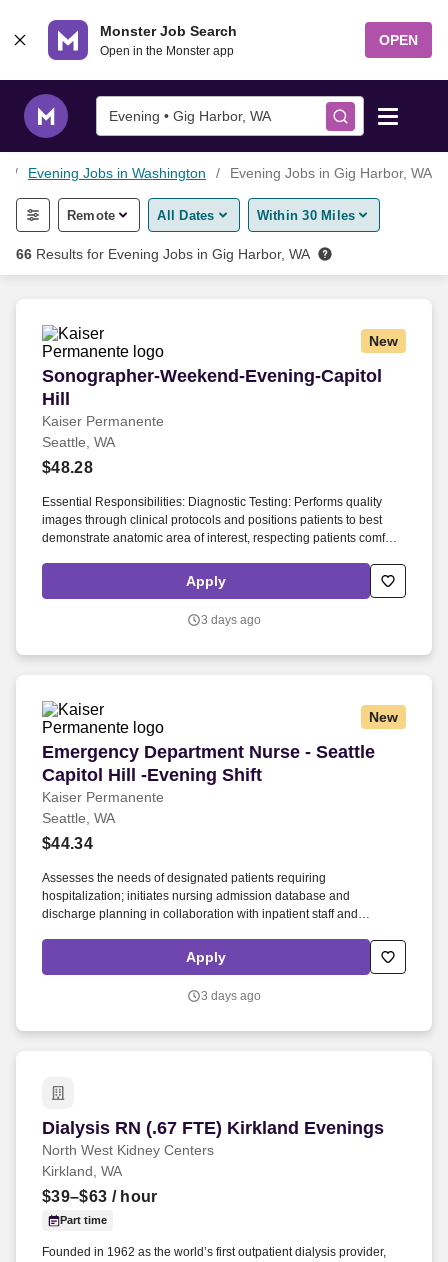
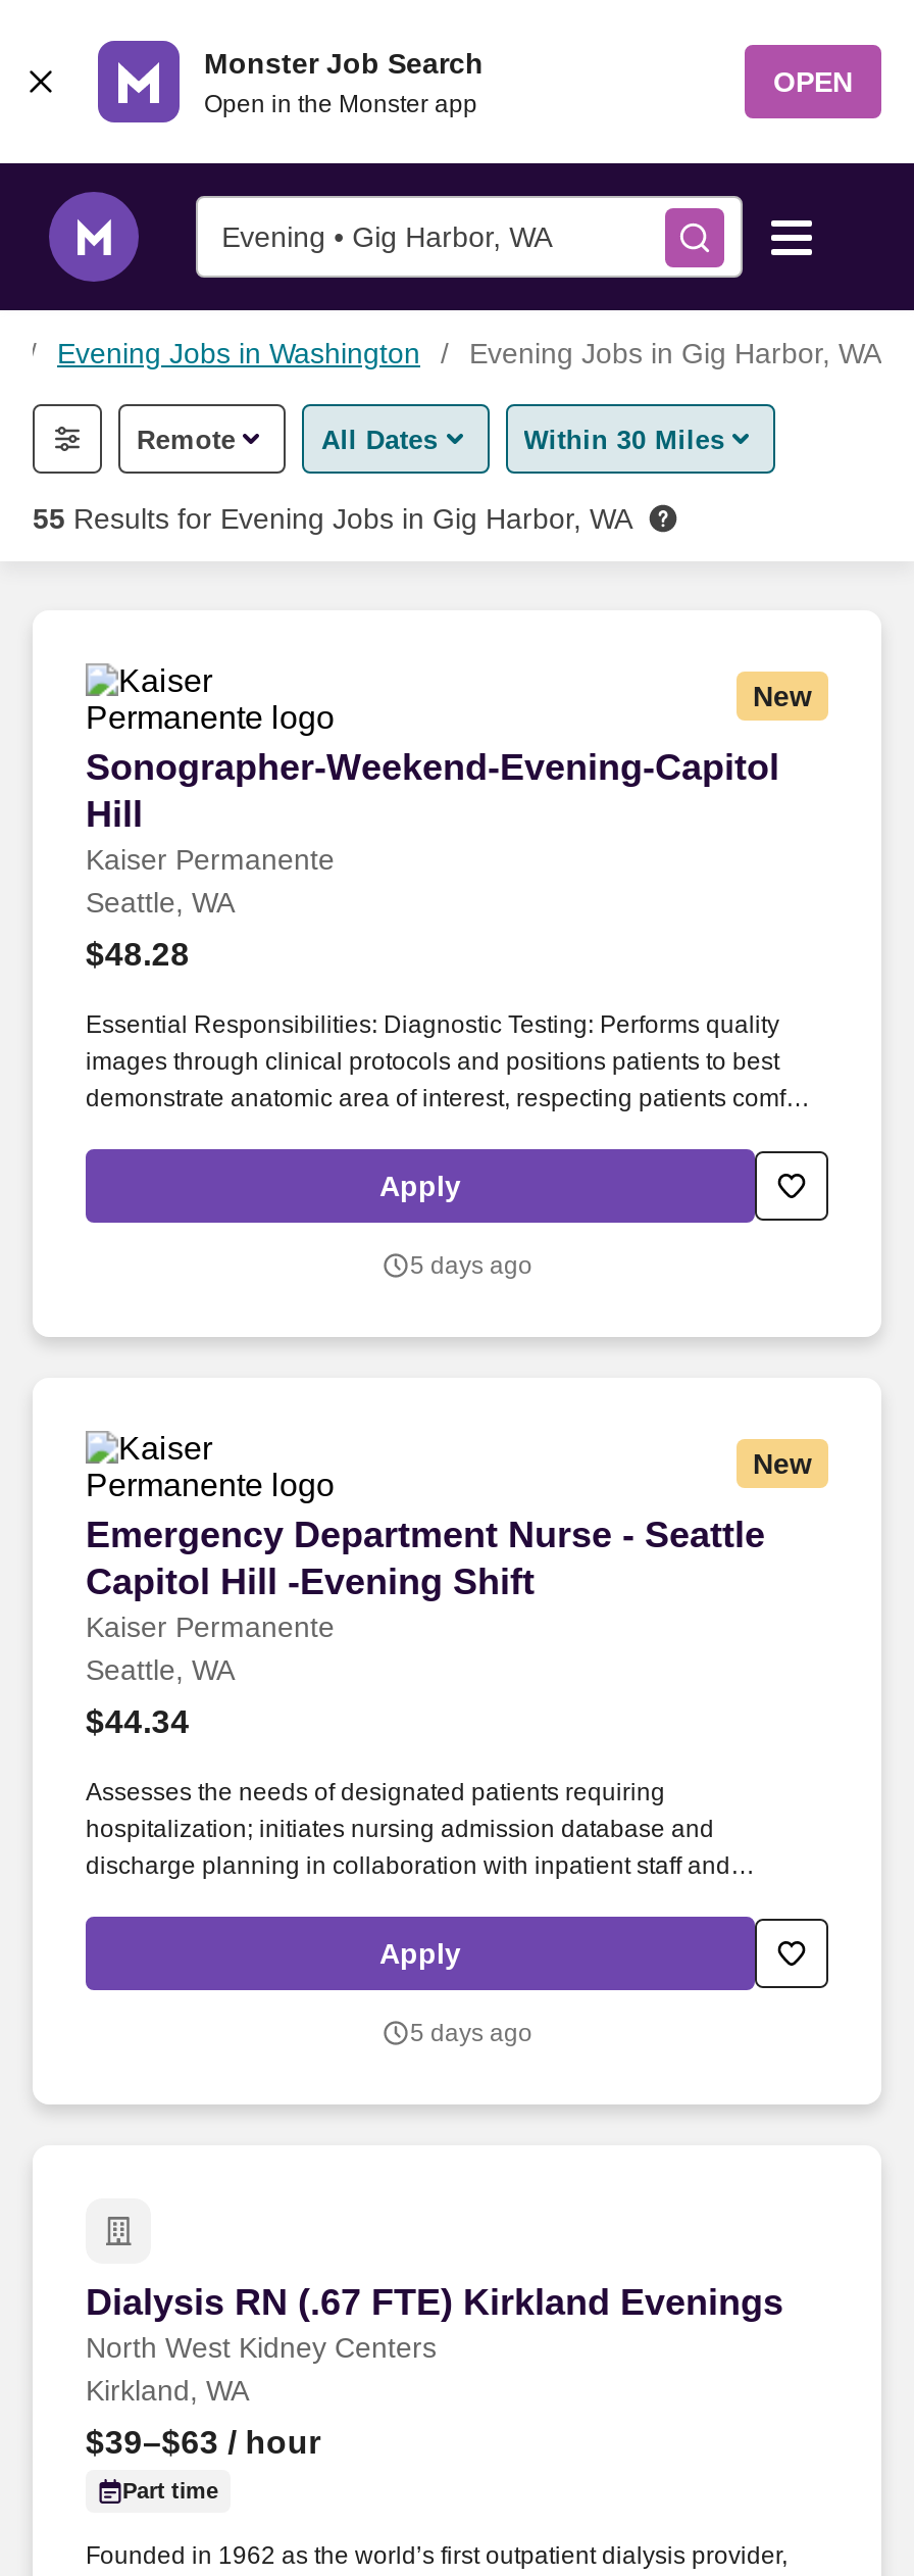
[16,246,309,262] 66 Results for Evening Jobs in Gig Harbor, WA -> [33,502,630,535] 55 Results for Evening Jobs in Gig Harbor, WA
[201,613,261,627] 3 days ago -> [410,1251,532,1280] 5 days ago
[201,989,261,1003] 3 days ago -> [410,2019,532,2047] 5 days ago

